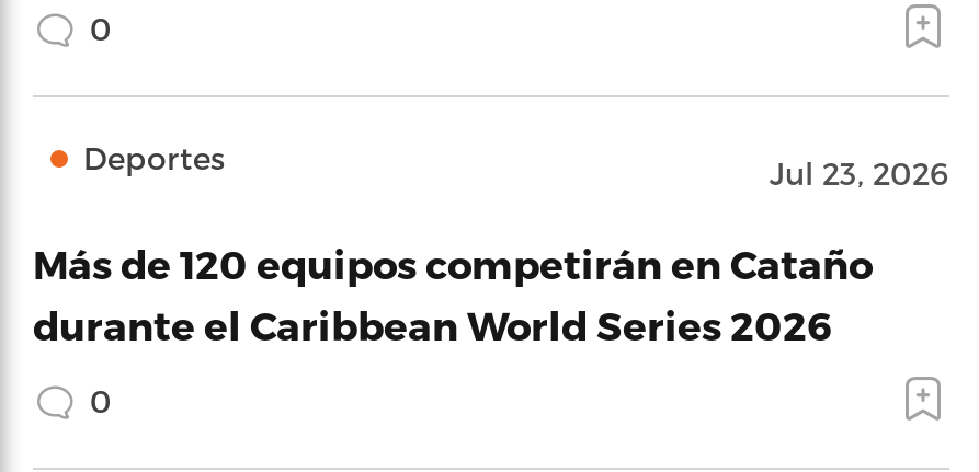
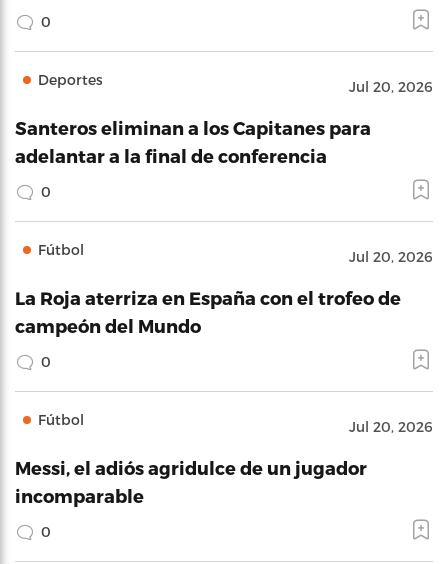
[33,153,949,346] Jul 23, 2026 | Más de 120 equipos competirán en Cataño | durante el Caribbean World Series 2026 -> [15,78,433,506] Jul 20, 2026 | Santeros eliminan a los Capitanes para | adelantar a la final de conferencia | 0 | Fútbol | Jul 20, 2026 | La Roja aterriza en España con el trofeo de | campeón del Mundo | 0 | Fútbol | Jul 20, 2026 | Messi, el adiós agridulce de un jugador | incomparable

